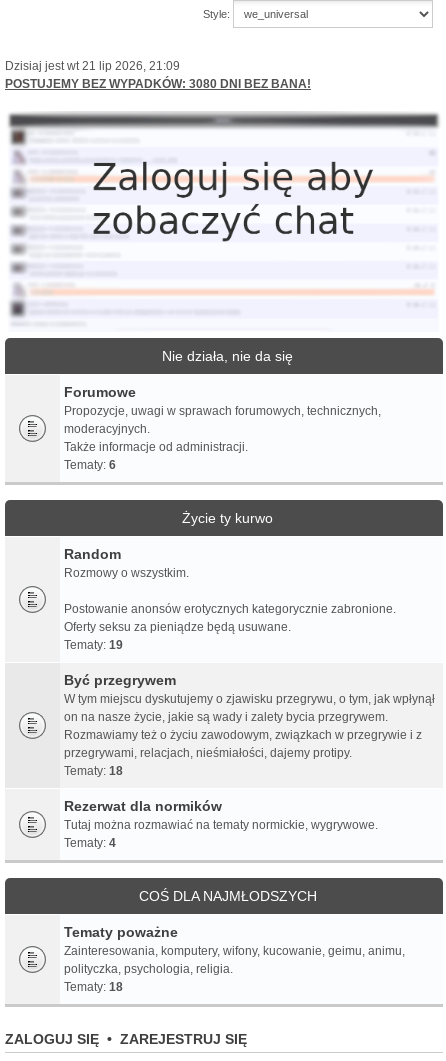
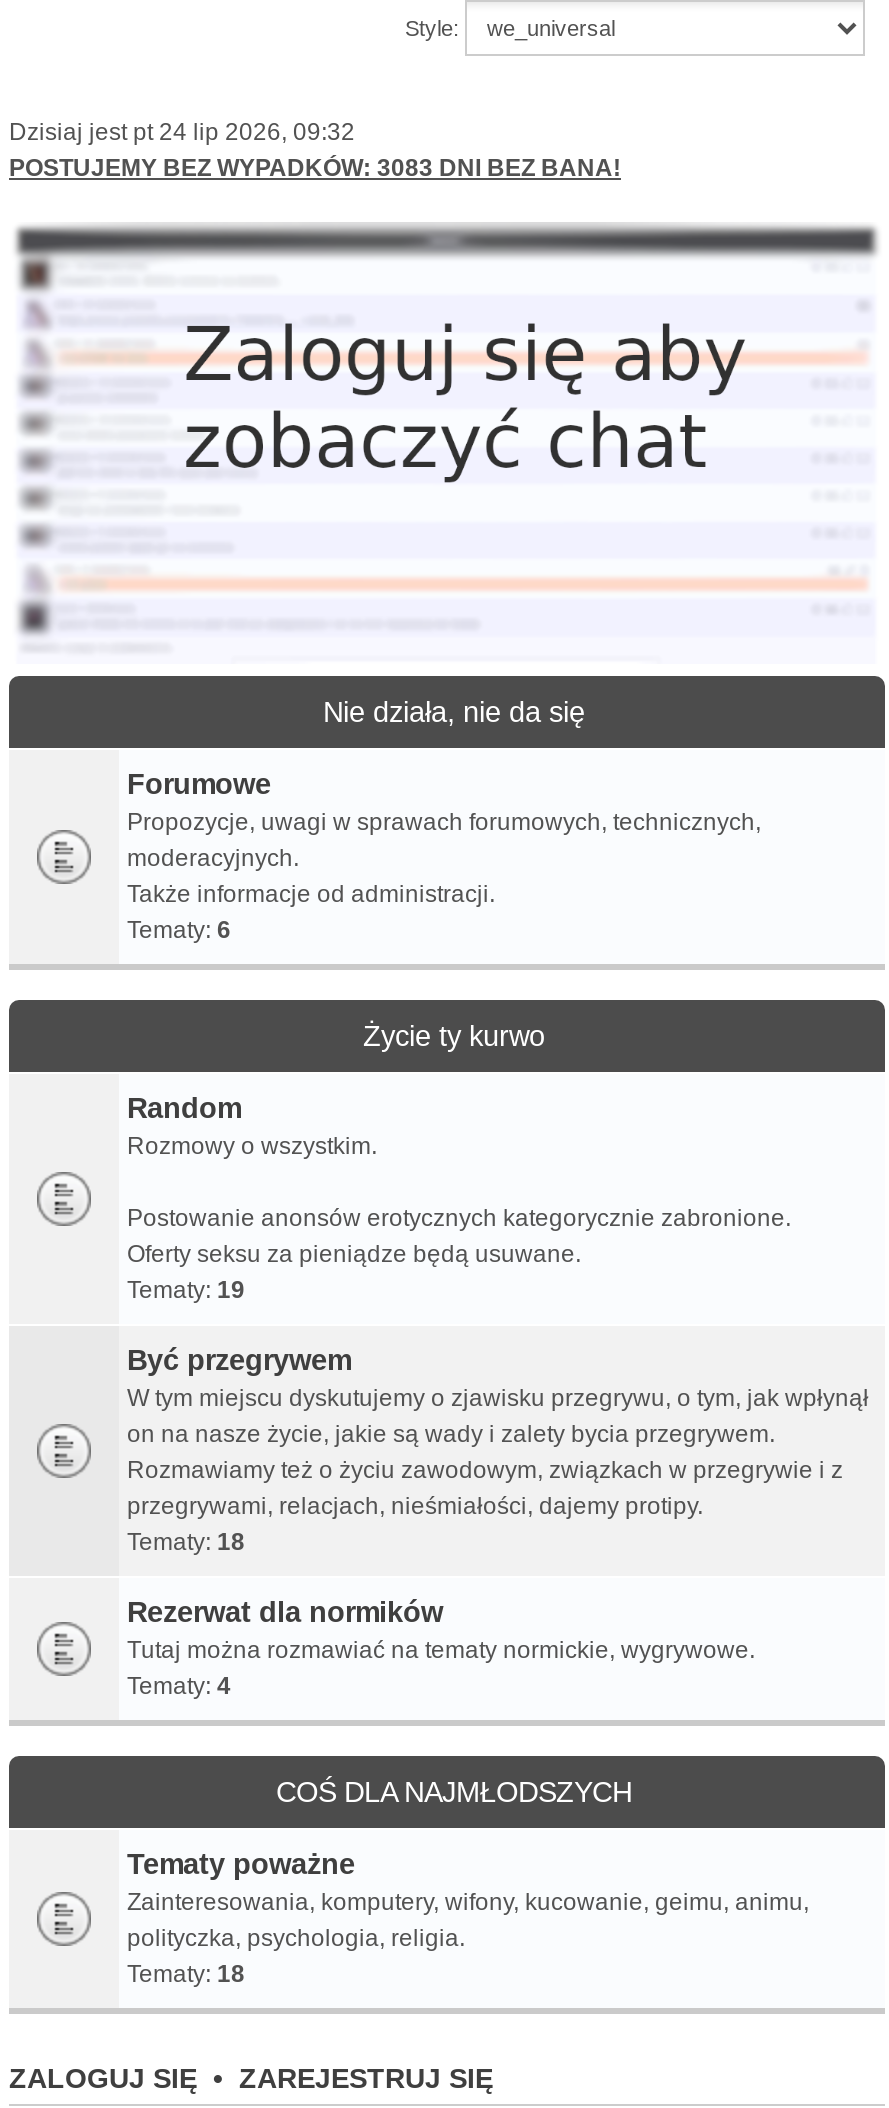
[5,59,180,73] Dzisiaj jest wt 21 lip 2026, 21:09 -> [9,118,355,146] Dzisiaj jest pt 24 lip 2026, 09:32
[5,77,311,91] POSTUJEMY BEZ WYPADKÓW: 3080 DNI BEZ BANA! -> [9,154,621,182] POSTUJEMY BEZ WYPADKÓW: 3083 DNI BEZ BANA!

